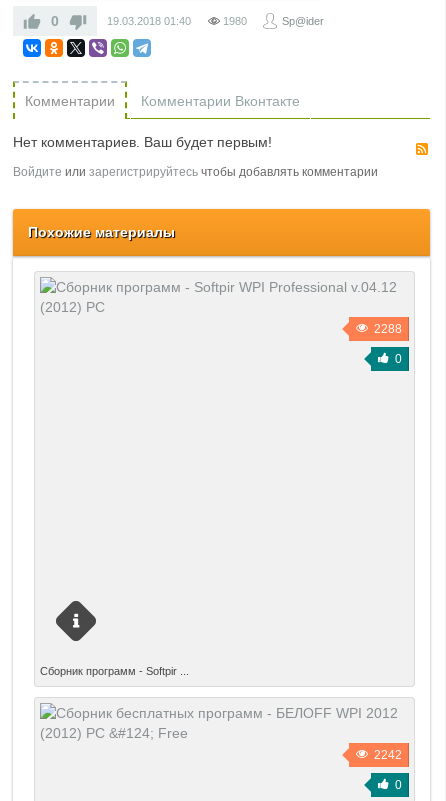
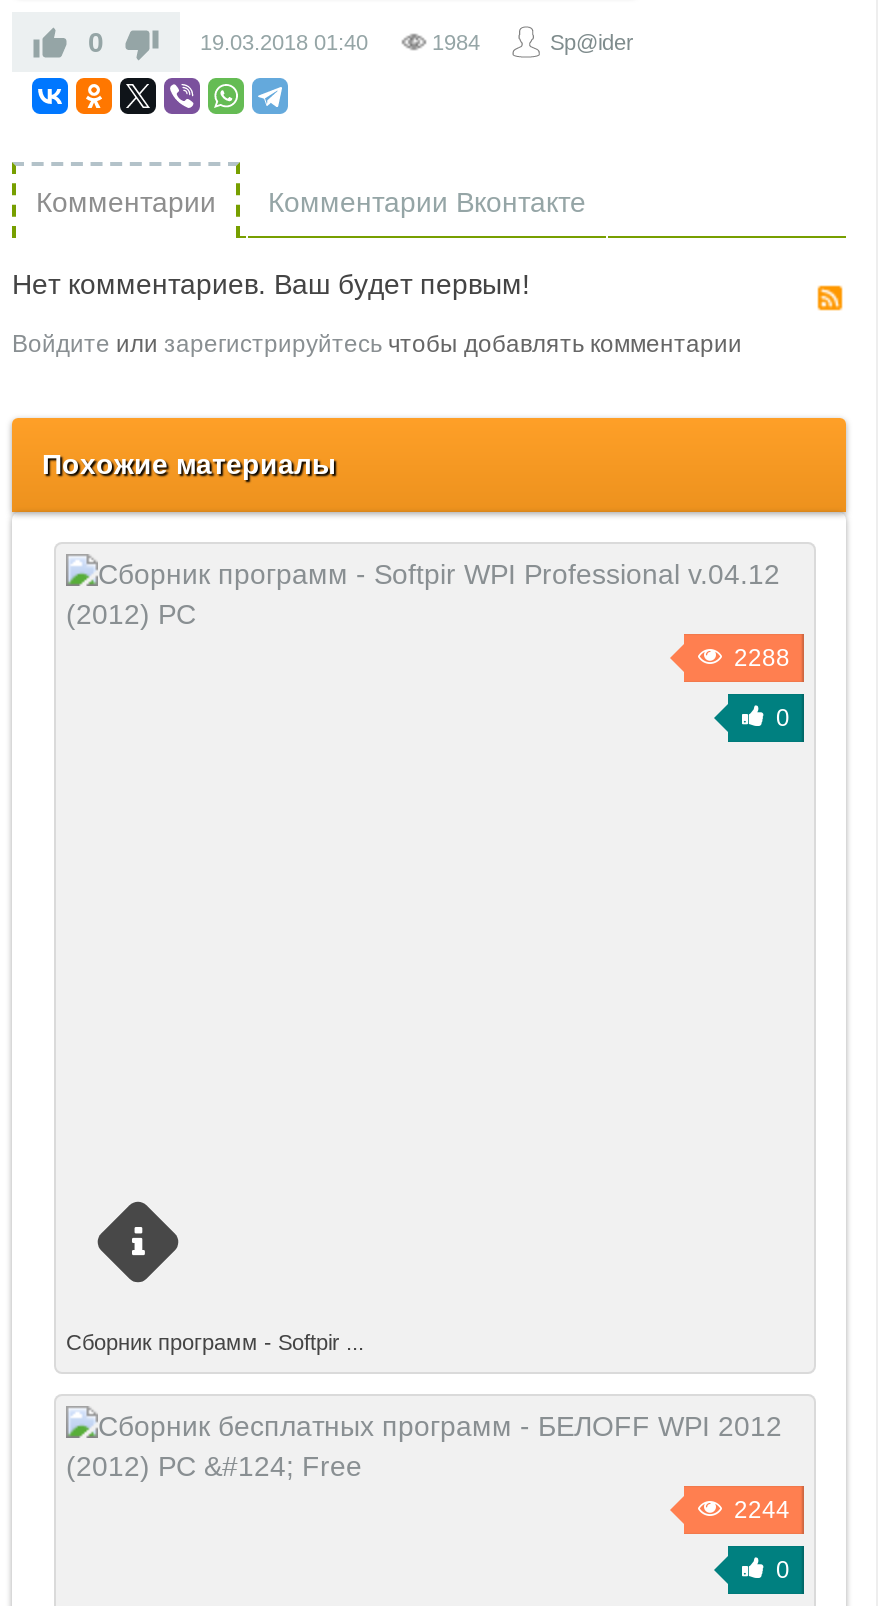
[223,15,247,27] 1980 -> [432,30,480,54] 1984
[371,748,402,762] 2242 -> [728,1496,790,1524] 2244

